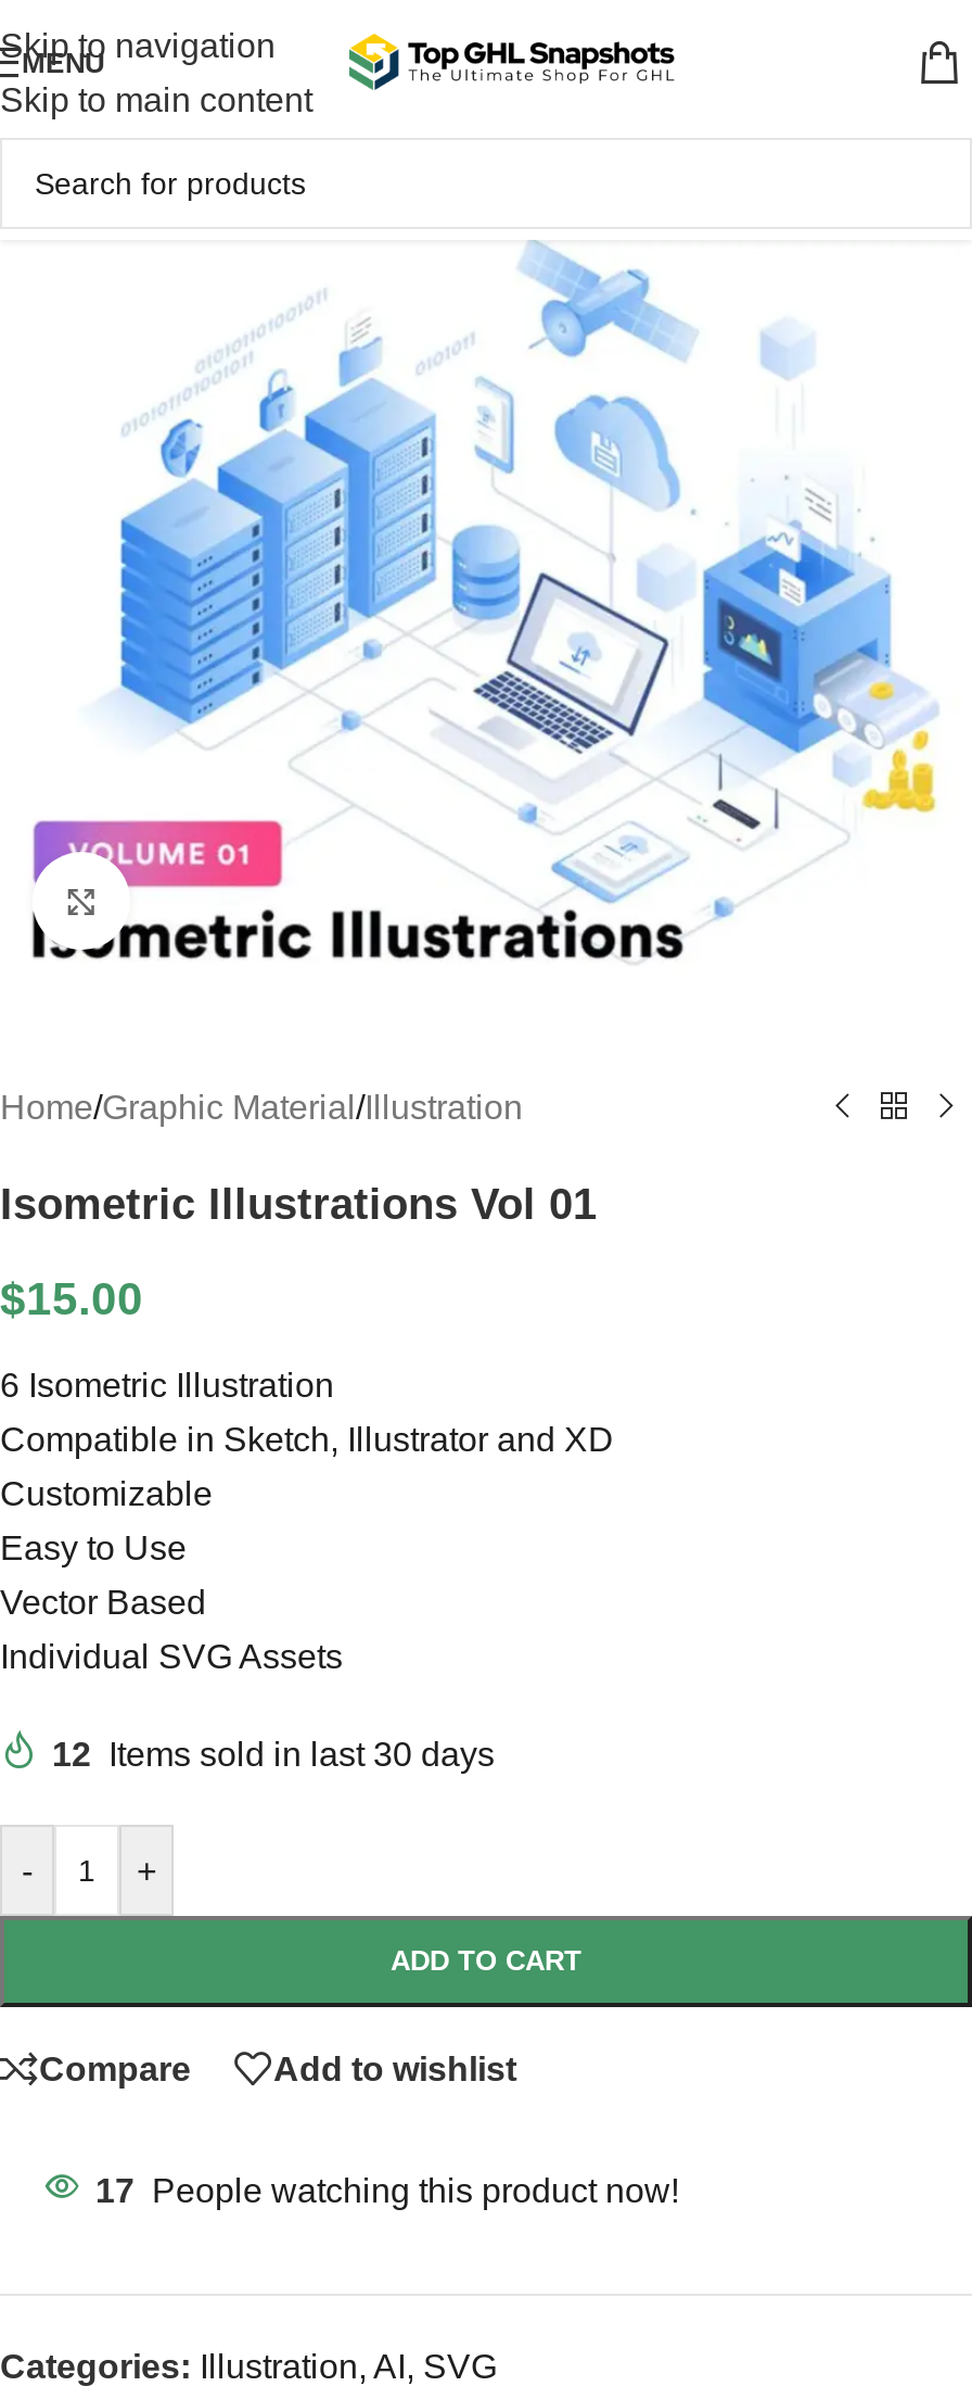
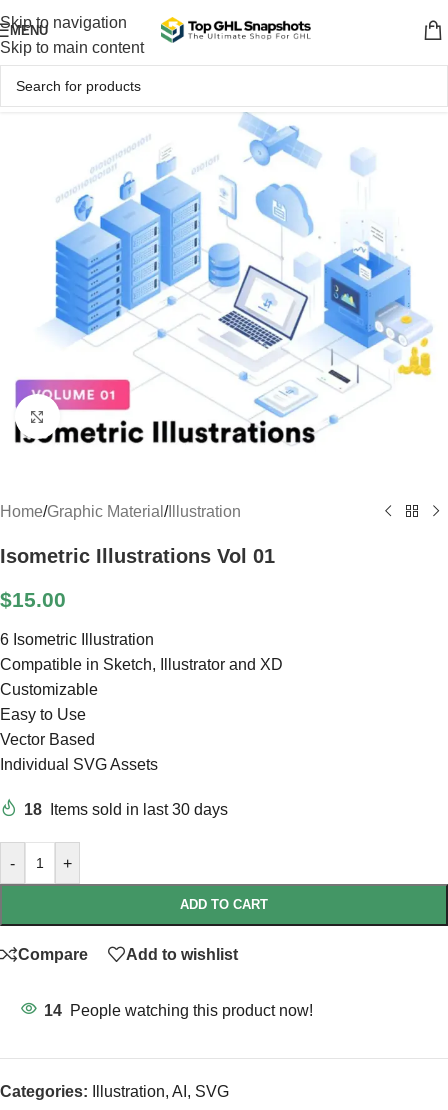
[52,1736,495,1773] 12 Items sold in last 30 days -> [24,801,228,818] 18 Items sold in last 30 days
[95,2173,679,2209] 17 People watching this product now! -> [44,1002,313,1019] 14 People watching this product now!

